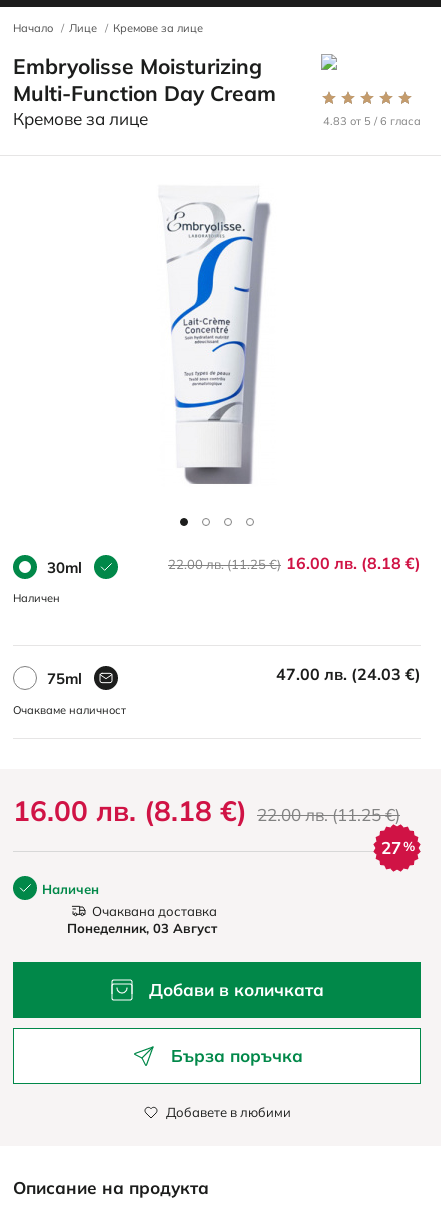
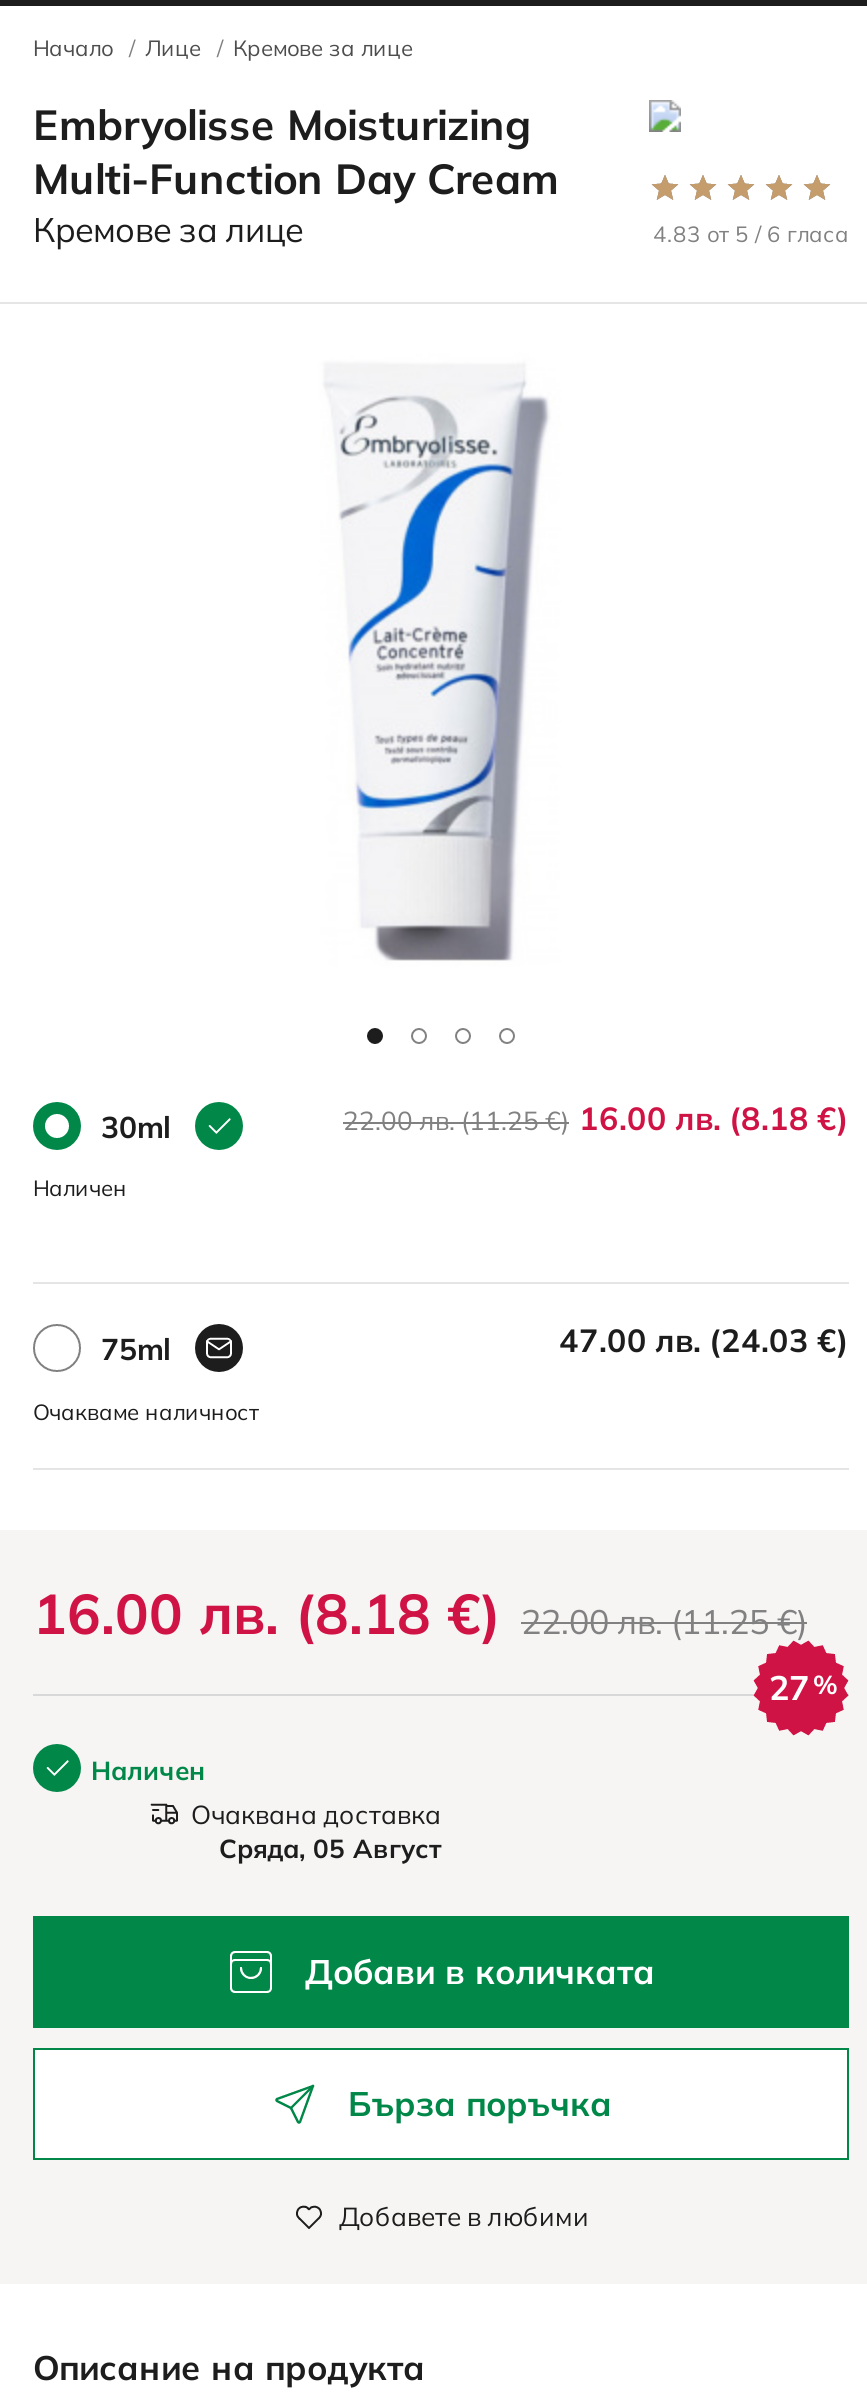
[67,919,217,935] Понеделник, 03 Август -> [219,1831,441,1863] Сряда, 05 Август

